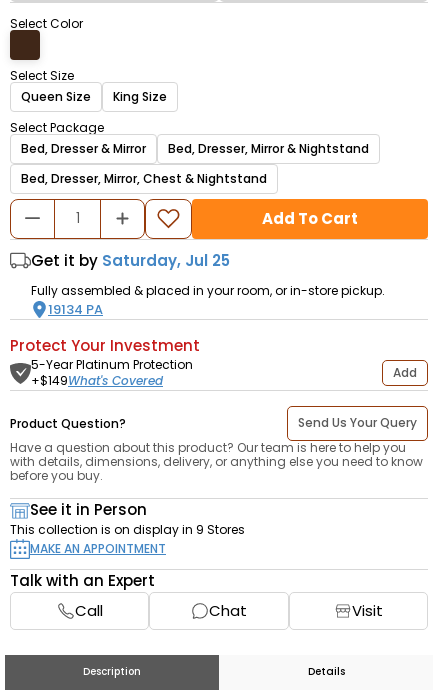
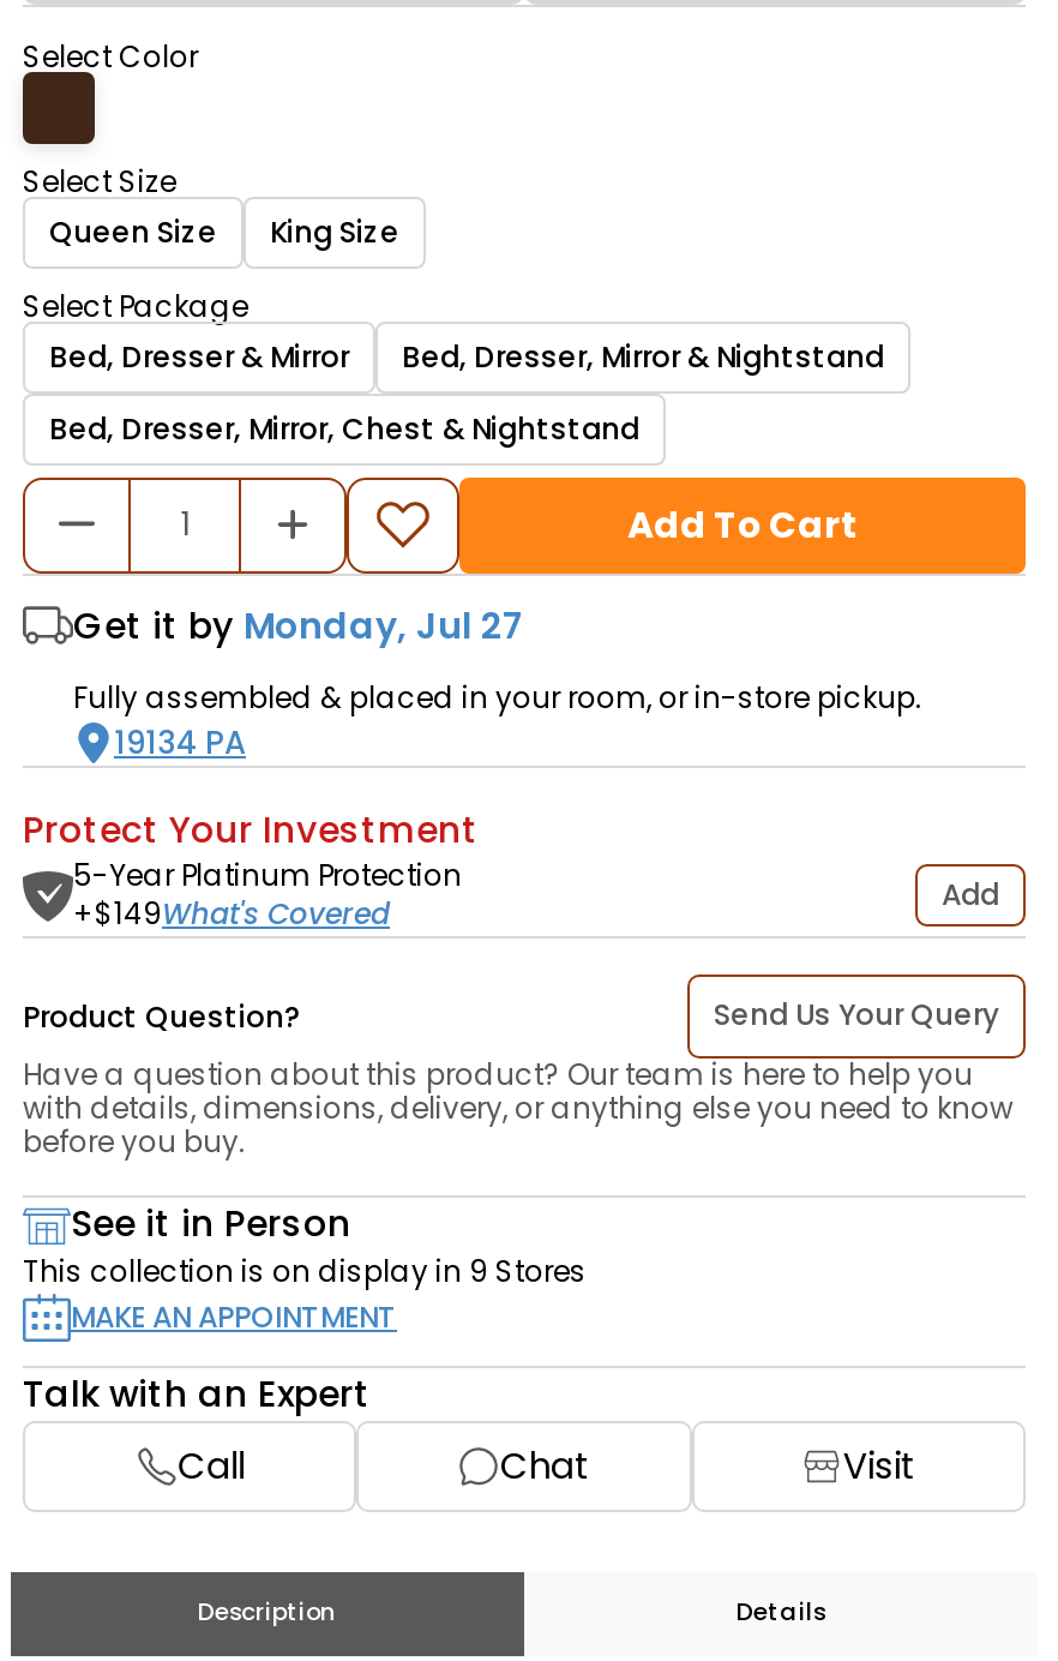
[31,250,230,271] Get it by Saturday, Jul 25 -> [73,600,524,650] Get it by Monday, Jul 27

